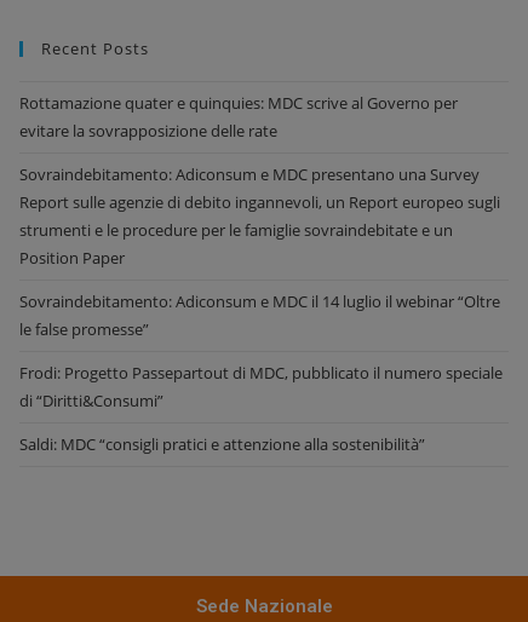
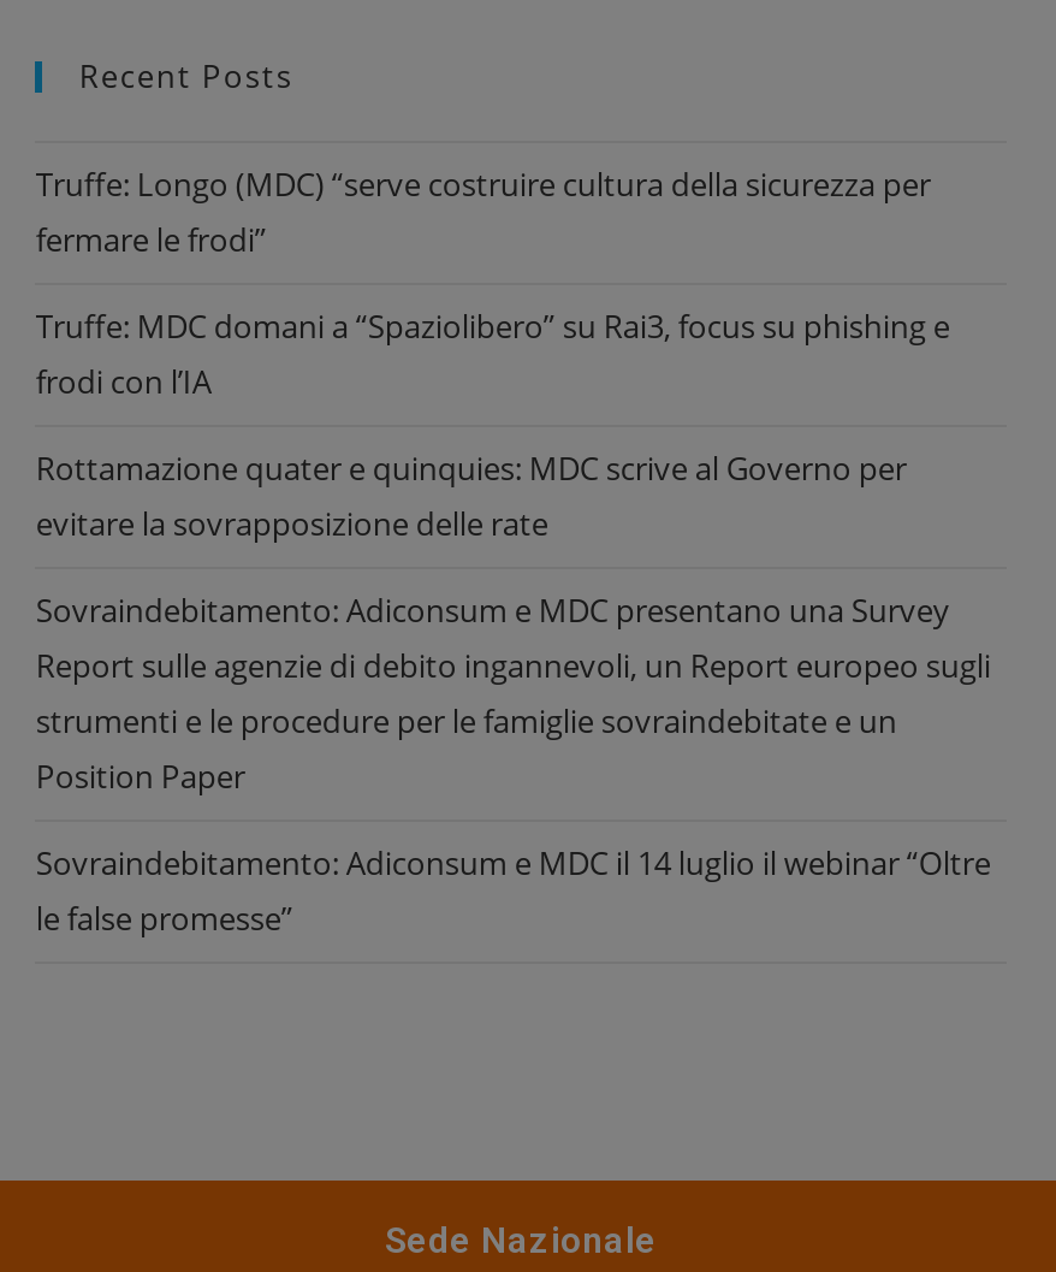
none -> [36,161,950,402] Truffe: Longo (MDC) “serve costruire cultura della sicurezza per | fermare le frodi” | Truffe: MDC domani a “Spaziolibero” su Rai3, focus su phishing e | frodi con l’IA
moved [20,91,501,340] -> [36,446,991,939]: Rottamazione quater e quinquies: MDC scrive al Governo per | evitare la sovrapposizione delle rate | Sovraindebitamento: Adiconsum e MDC presentano una Survey | Report sulle agenzie di debito ingannevoli, un Report europeo sugli | strumenti e le procedure per le famiglie sovraindebitate e un | Position Paper | Sovraindebitamento: Adiconsum e MDC il 14 luglio il webinar “Oltre | le false promesse”
[20,361,503,455] Frodi: Progetto Passepartout di MDC, pubblicato il numero speciale | di “Diritti&Consumi” | Saldi: MDC “consigli pratici e attenzione alla sostenibilità” -> none

